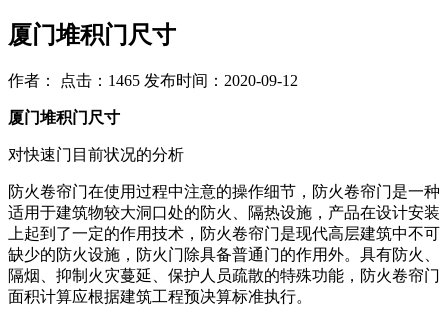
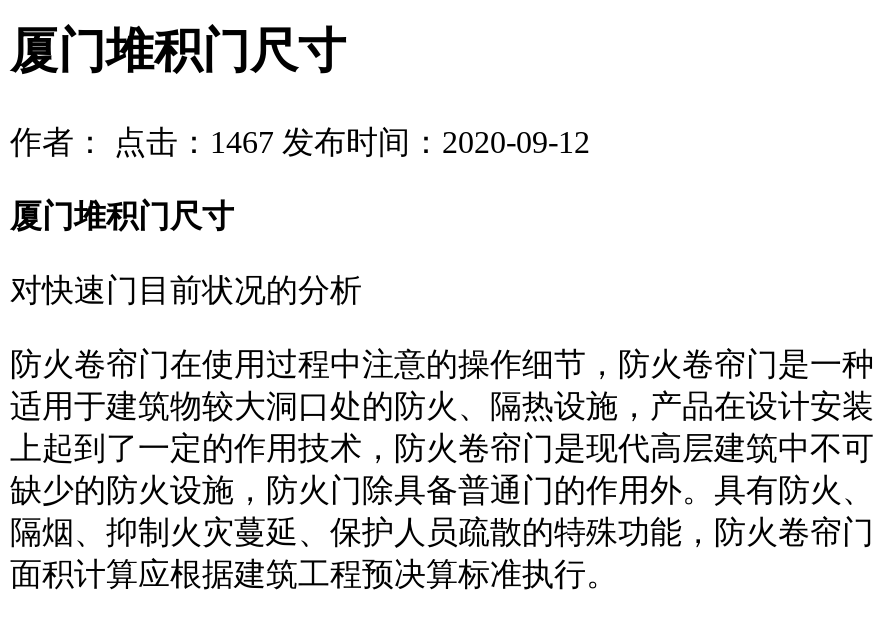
[8,72,298,89] 作者： 点击：1465 发布时间：2020-09-12 -> [10,126,590,160] 作者： 点击：1467 发布时间：2020-09-12

